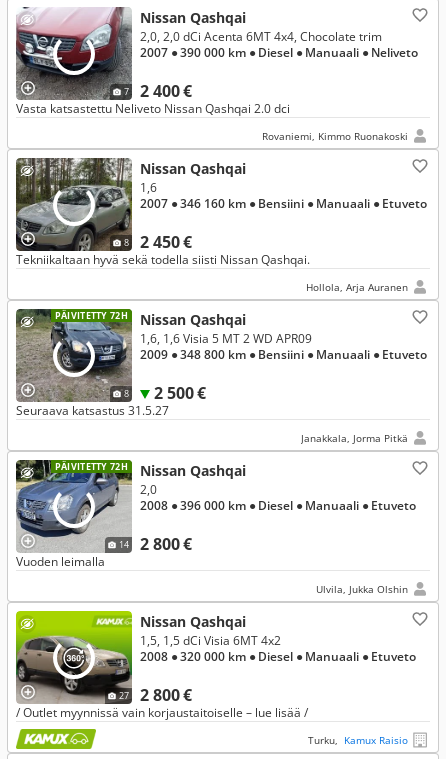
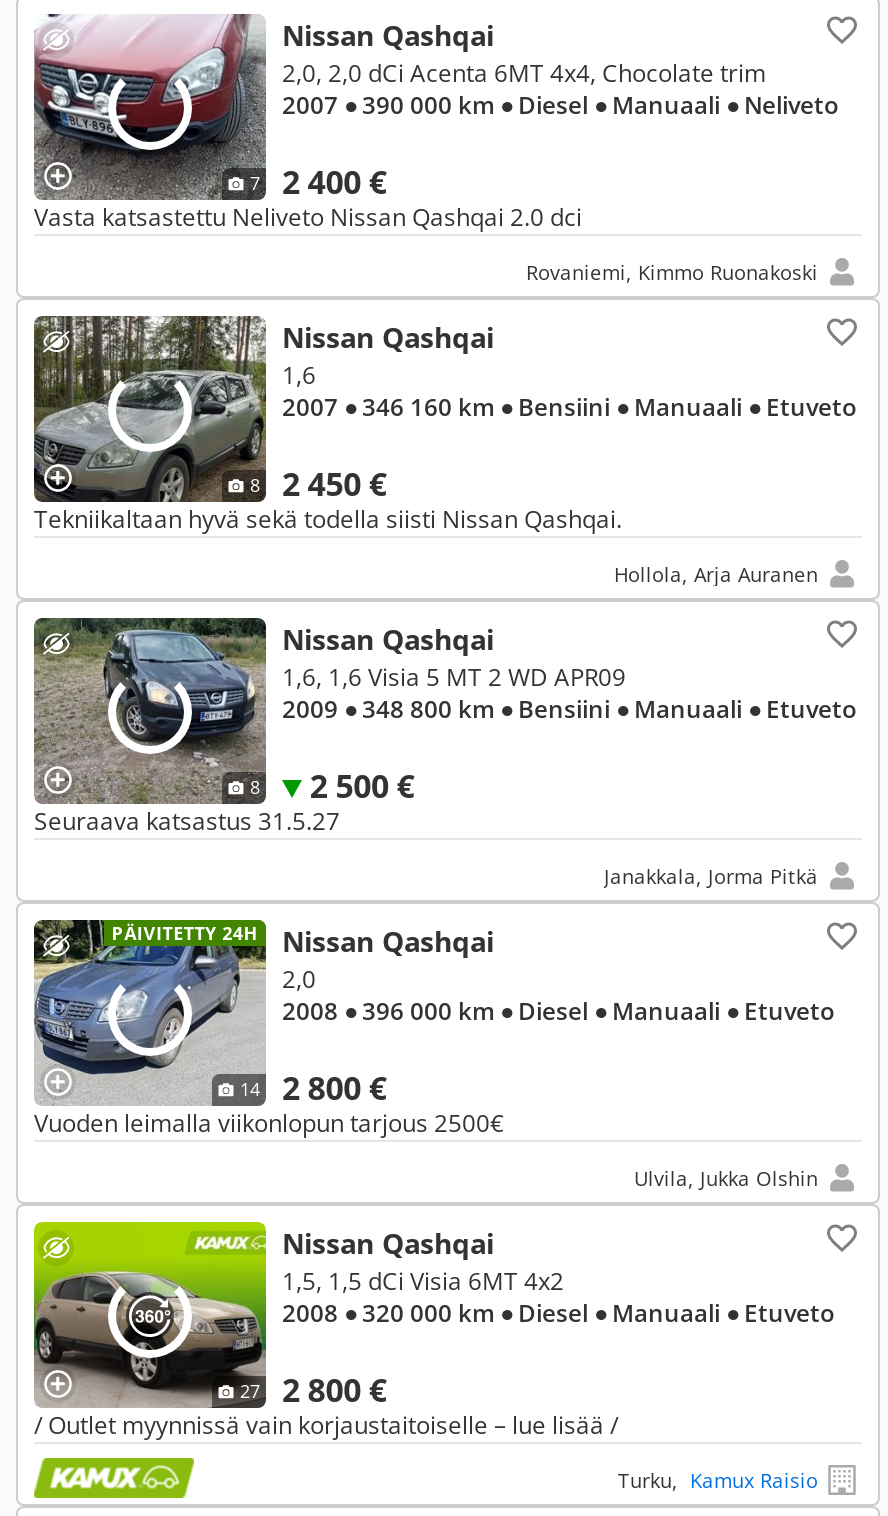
[55,309,128,322] PÄIVITETTY 72H -> none
[55,460,246,480] PÄIVITETTY 72H Nissan Qashqai -> [112,920,494,960] PÄIVITETTY 24H Nissan Qashqai
[16,553,105,570] Vuoden leimalla -> [34,1106,504,1140] Vuoden leimalla viikonlopun tarjous 2500€

